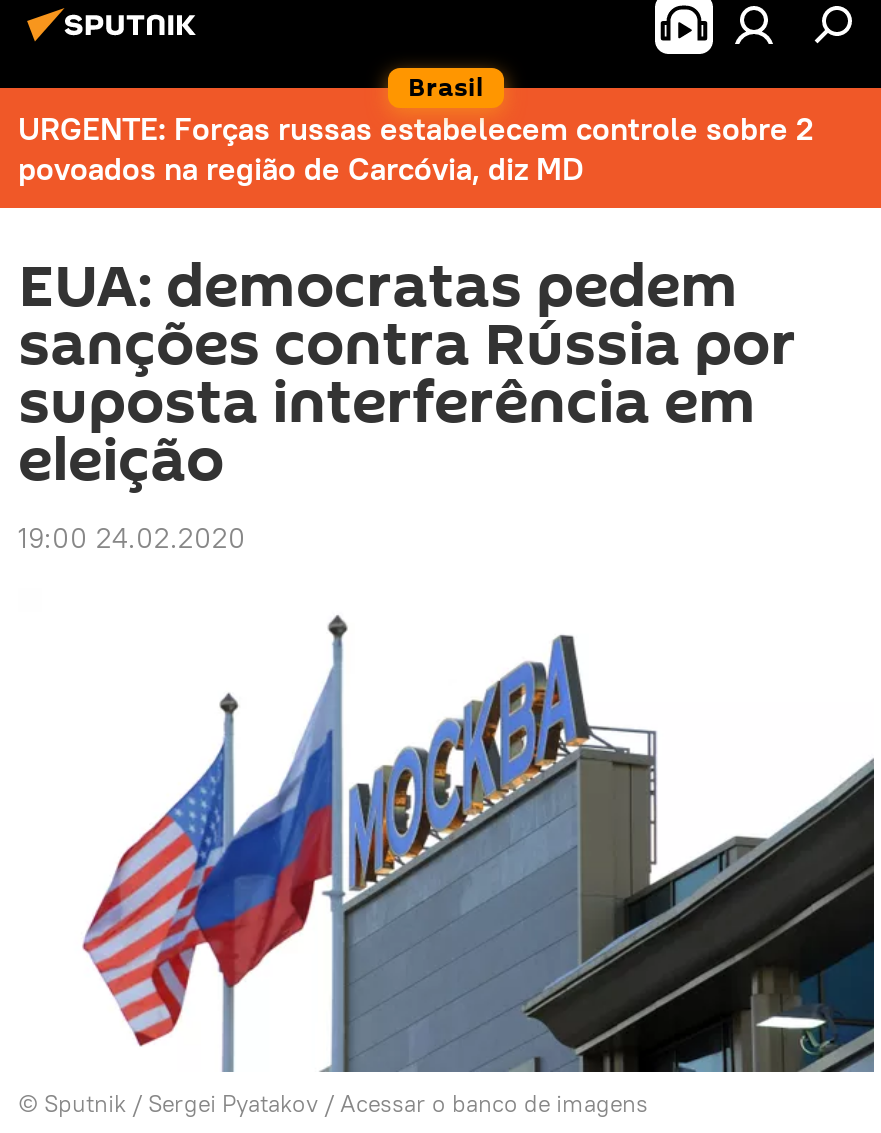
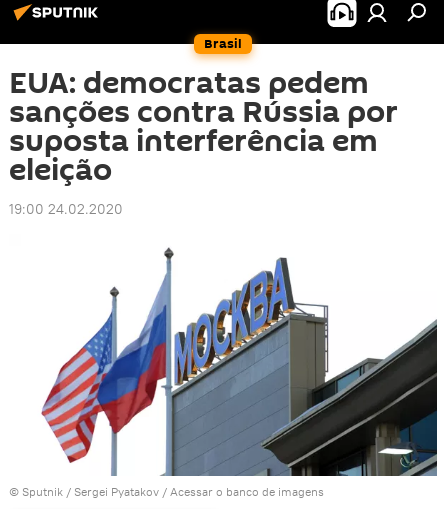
[18,108,814,188] URGENTE: Forças russas estabelecem controle sobre 2 | povoados na região de Carcóvia, diz MD -> none

